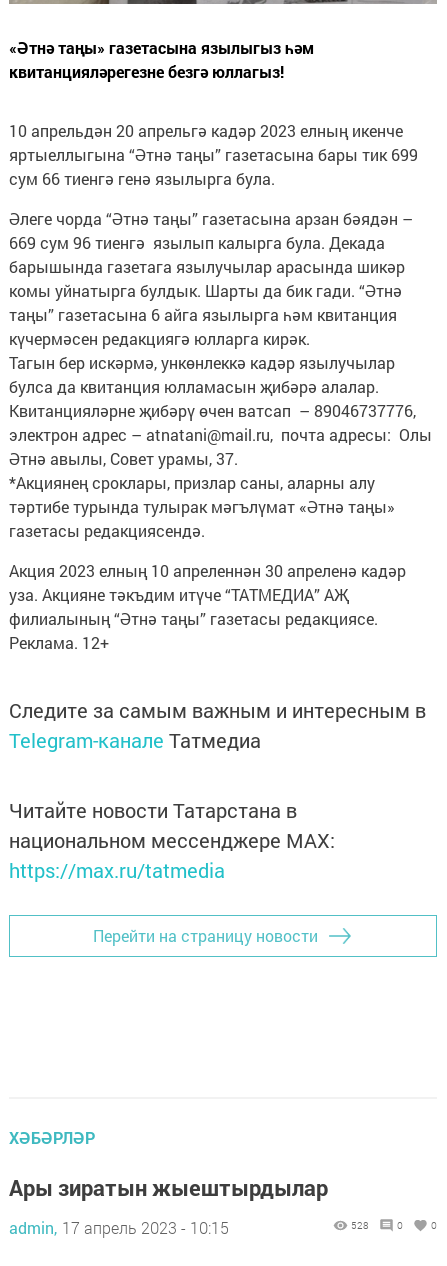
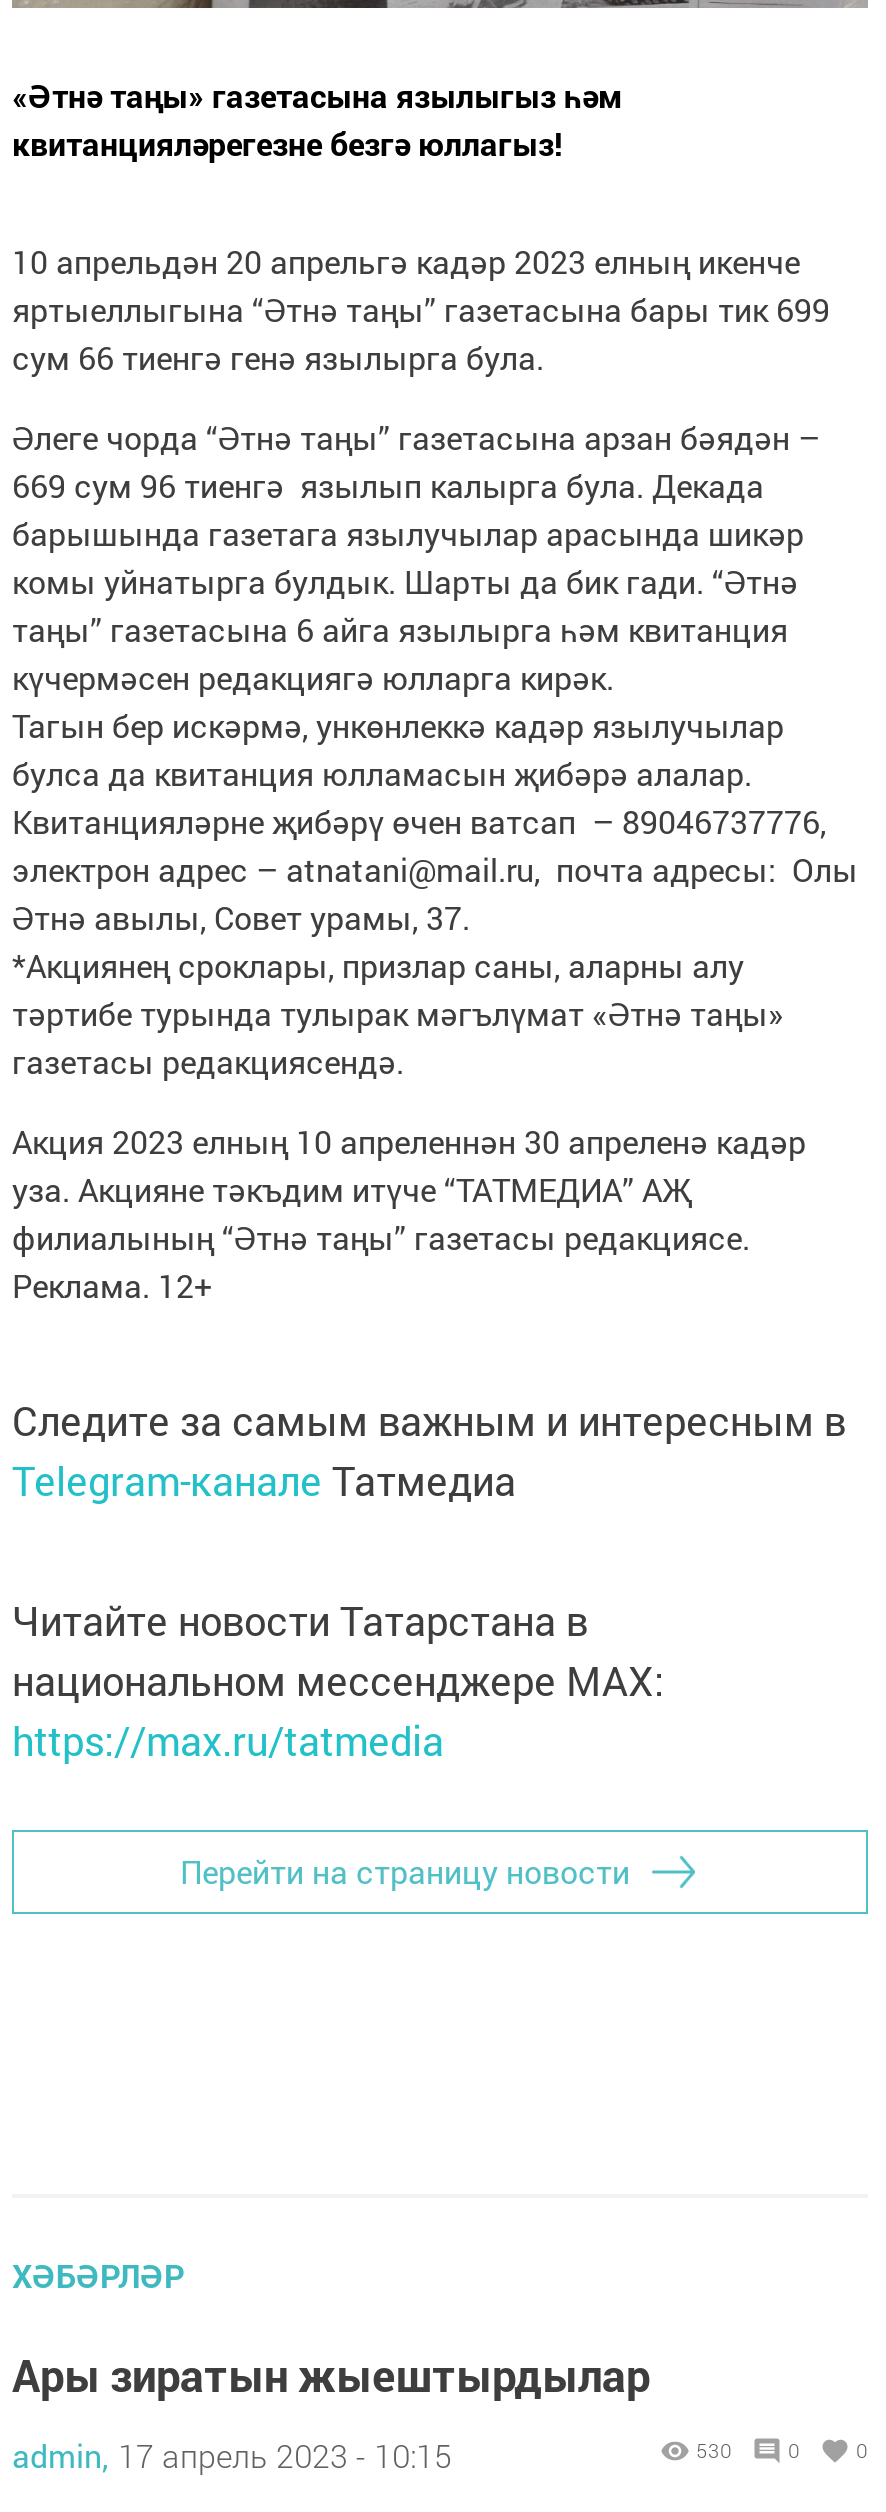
[351,1219,369,1232] 528 -> [696,2438,732,2464] 530

